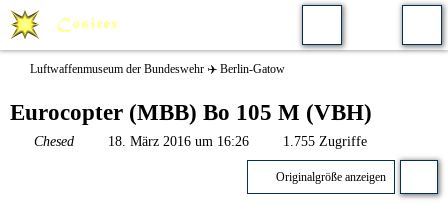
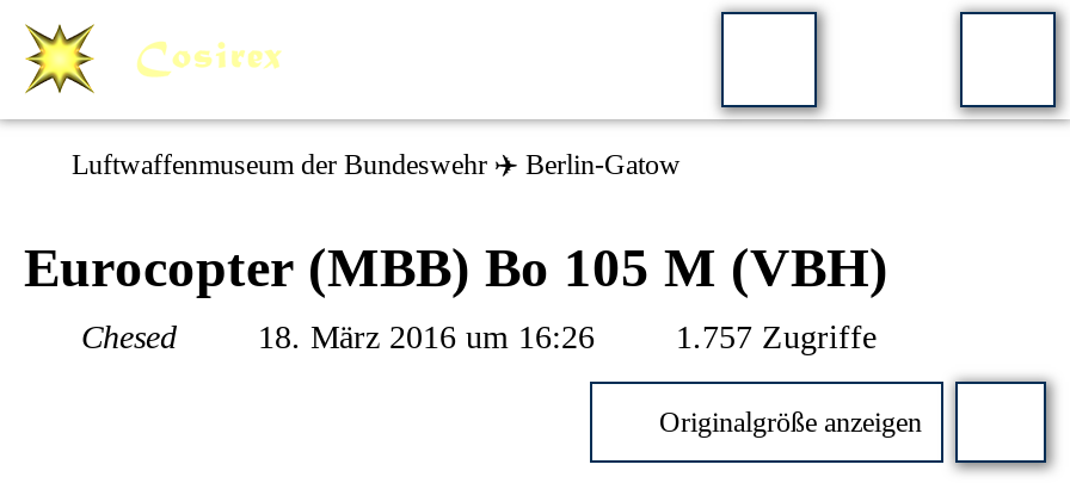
[108,134,367,149] 18. März 2016 um 16:26 1.755 Zugriffe -> [258,320,877,355] 18. März 2016 um 16:26 1.757 Zugriffe

